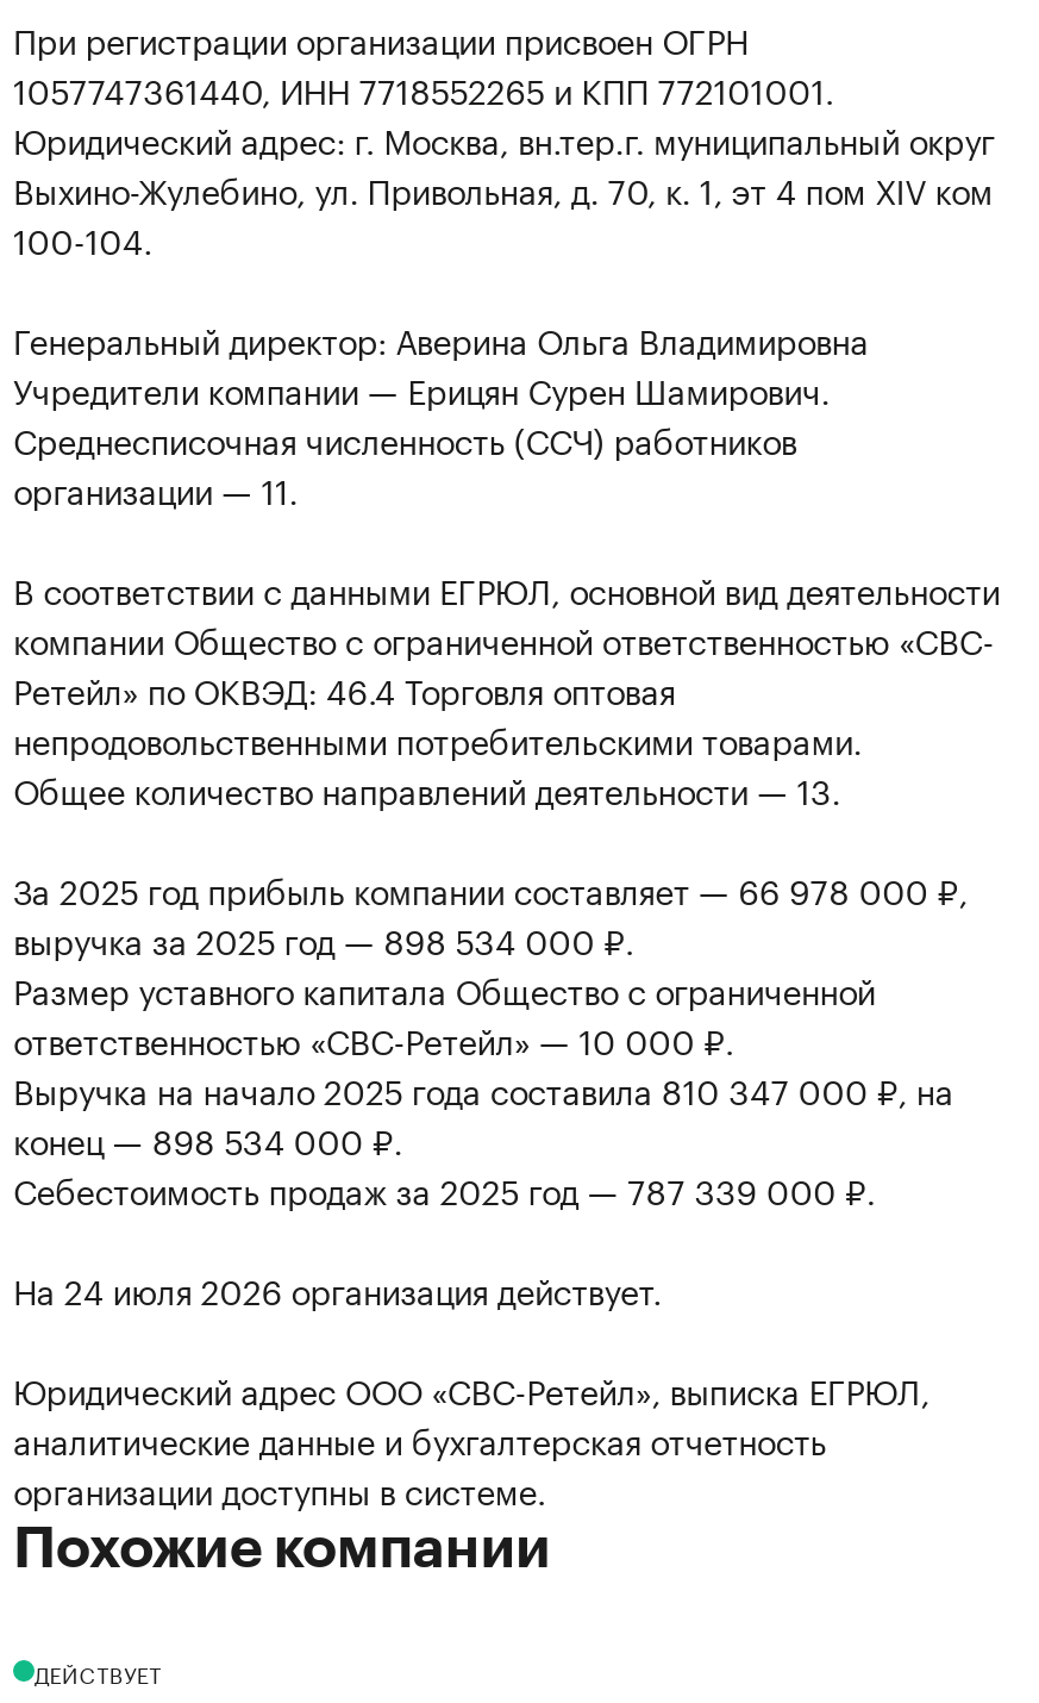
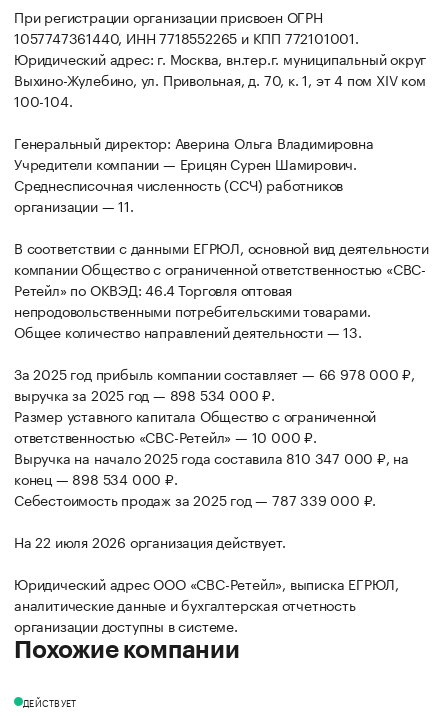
[13,1263,661,1316] На 24 июля 2026 организация действует. -> [14,530,285,552] На 22 июля 2026 организация действует.

